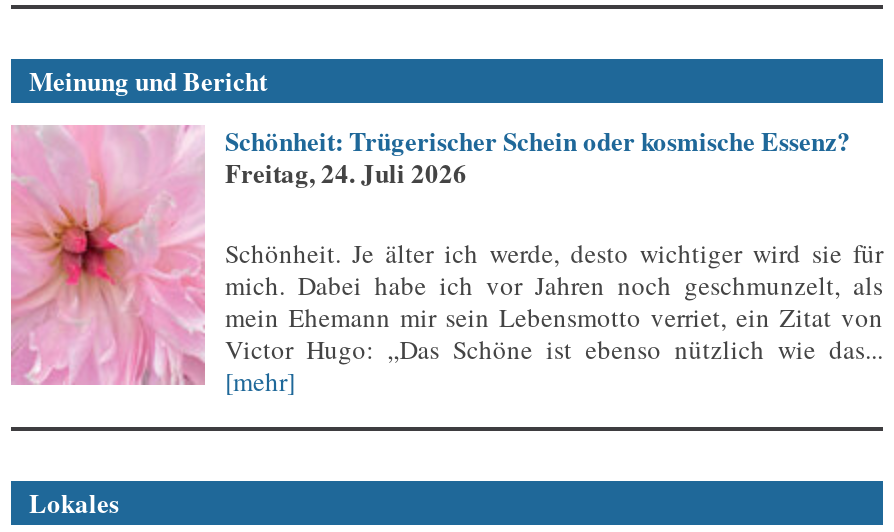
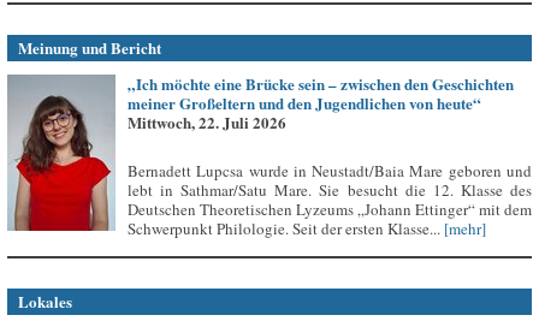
[11,121,851,385] [image] | Schönheit: Trügerischer Schein oder kosmische Essenz? | Freitag, 24. Juli 2026 -> [7,72,514,232] [image] | „Ich möchte eine Brücke sein – zwischen den Geschichten | meiner Großeltern und den Jugendlichen von heute“ | Mittwoch, 22. Juli 2026
[225,235,883,399] Schönheit. Je älter ich werde, desto wichtiger wird sie für | mich. Dabei habe ich vor Jahren noch geschmunzelt, als | mein Ehemann mir sein Lebensmotto verriet, ein Zitat von | Victor Hugo: „Das Schöne ist ebenso nützlich wie das... | [mehr] -> [128,160,532,239] Bernadett Lupcsa wurde in Neustadt/Baia Mare geboren und | lebt in Sathmar/Satu Mare. Sie besucht die 12. Klasse des | Deutschen Theoretischen Lyzeums „Johann Ettinger“ mit dem | Schwerpunkt Philologie. Seit der ersten Klasse... [mehr]

